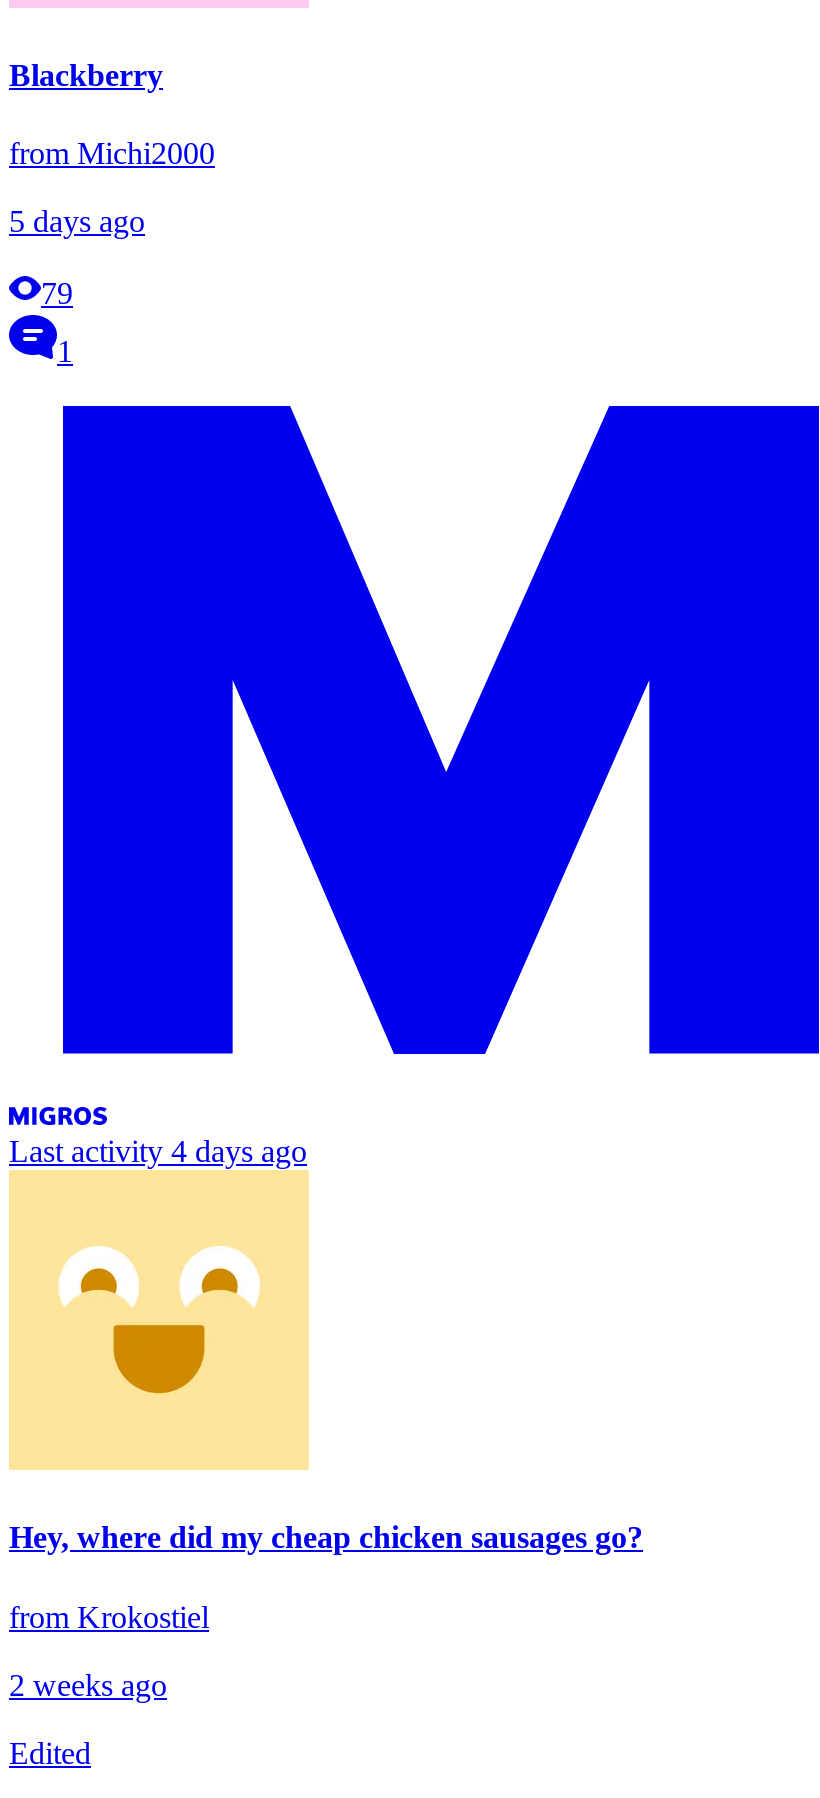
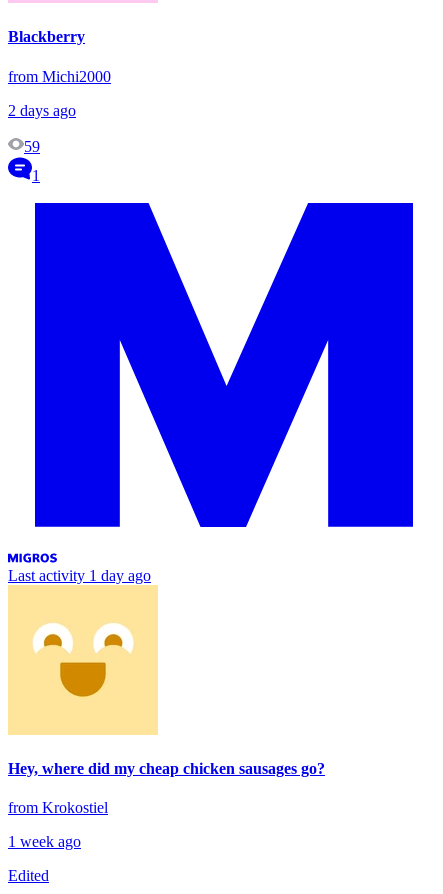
[9,204,145,238] 5 days ago -> [8,102,76,119] 2 days ago
[41,276,73,310] 79 -> [24,138,40,155] 59
[9,1134,307,1168] Last activity 4 days ago -> [8,567,151,584] Last activity 1 day ago
[9,1667,167,1701] 2 weeks ago -> [8,833,81,850] 1 week ago

